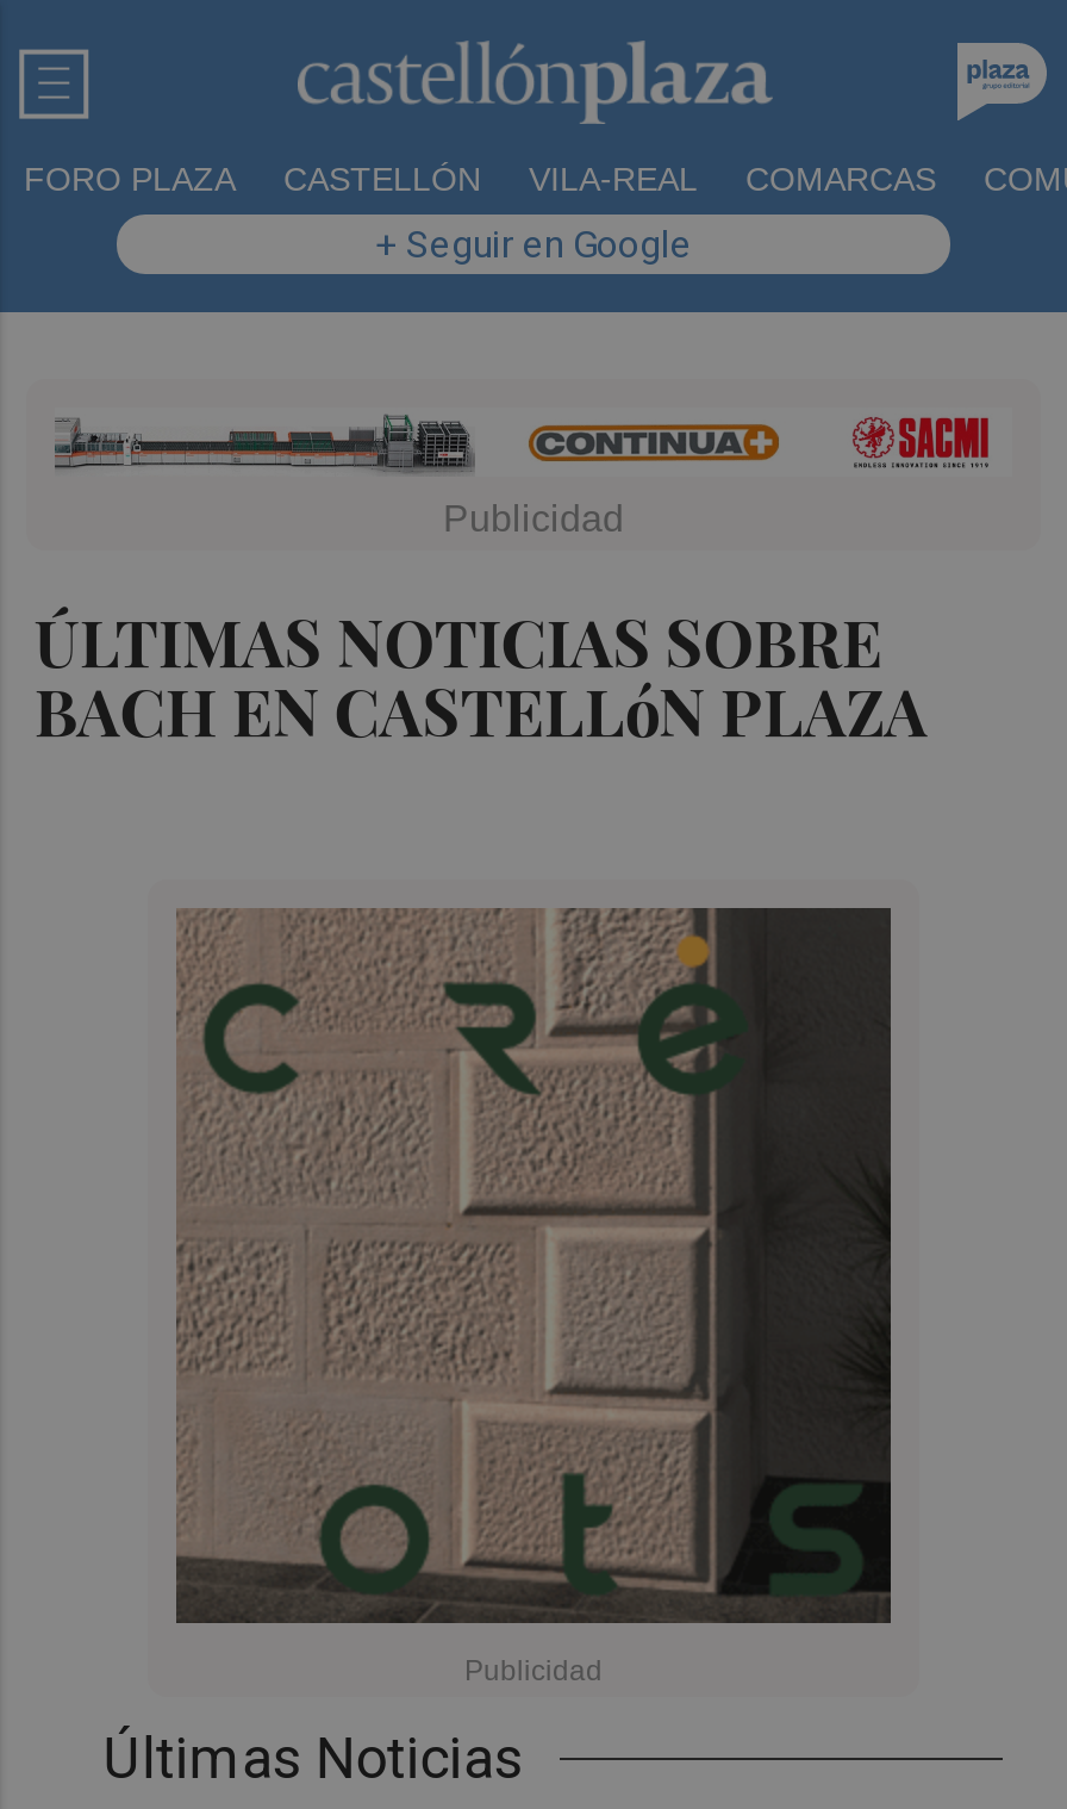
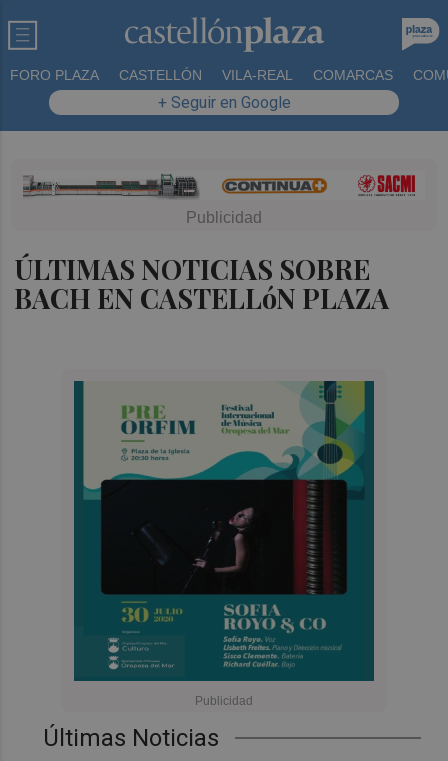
[174,906,893,1625] [image] -> [73,380,375,682] [image]

